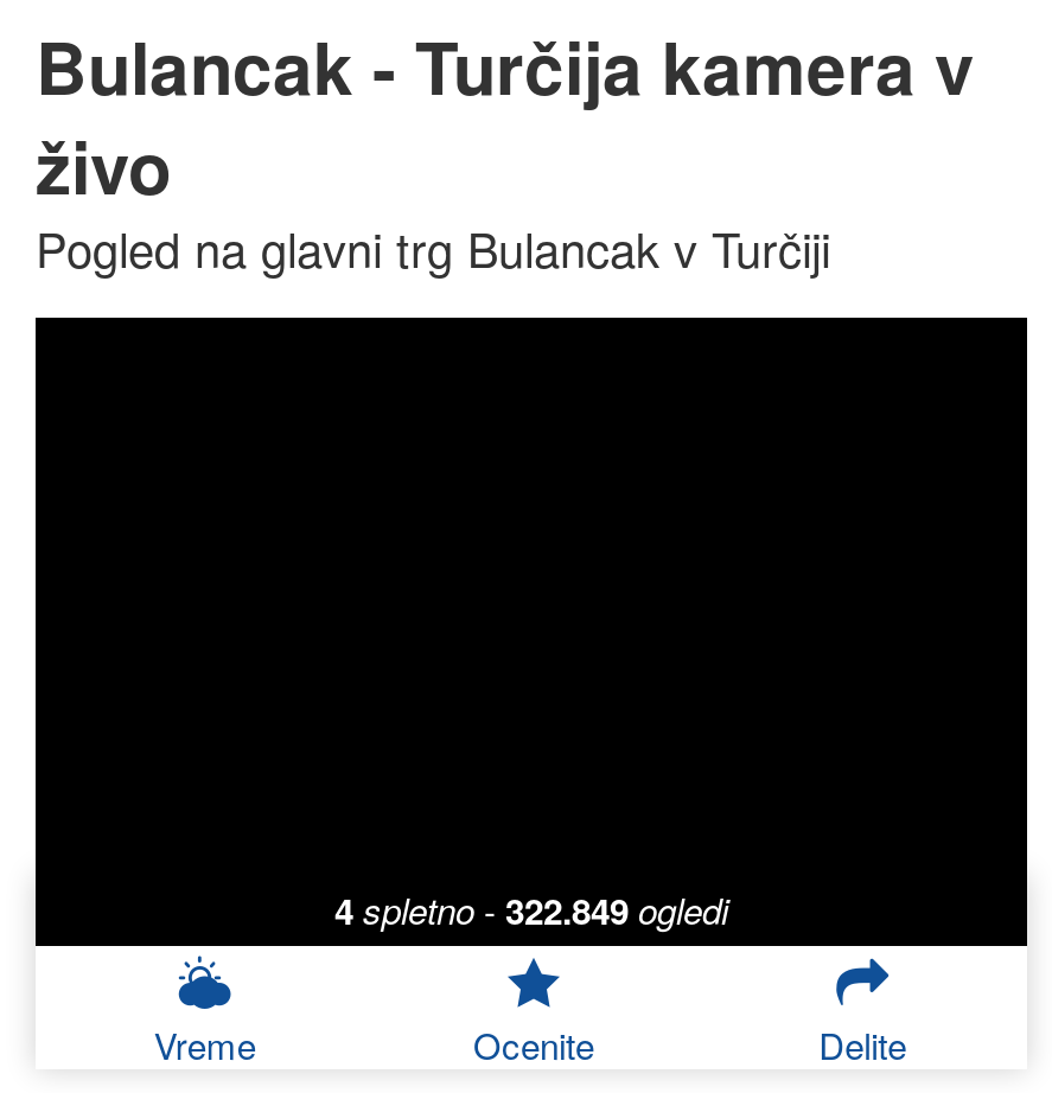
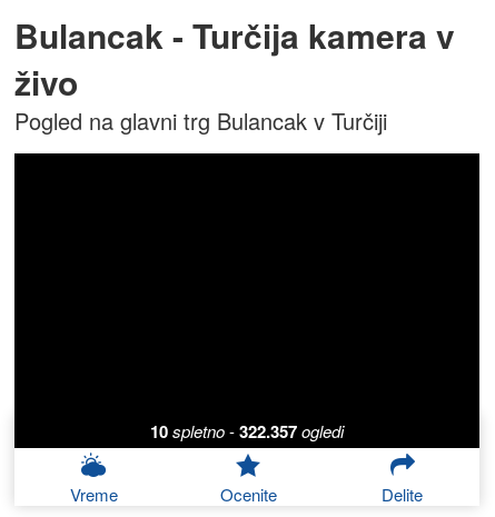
[334,885,728,937] 4 spletno - 322.849 ogledi -> [150,419,344,444] 10 spletno - 322.357 ogledi

